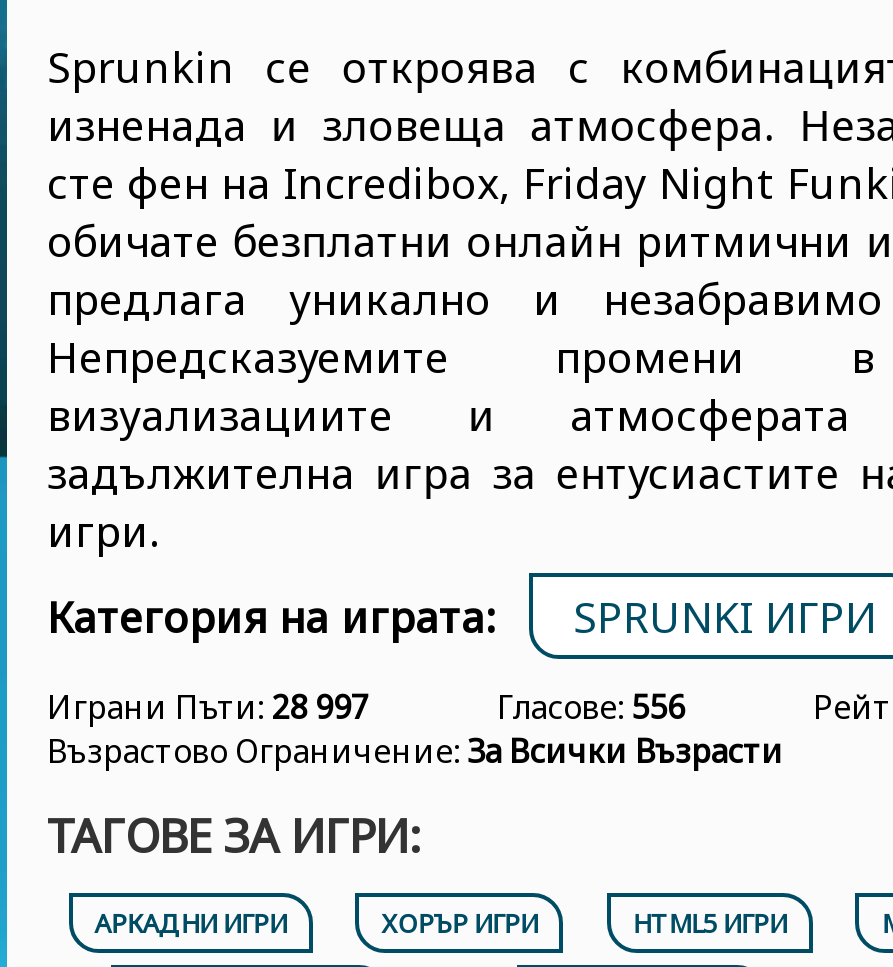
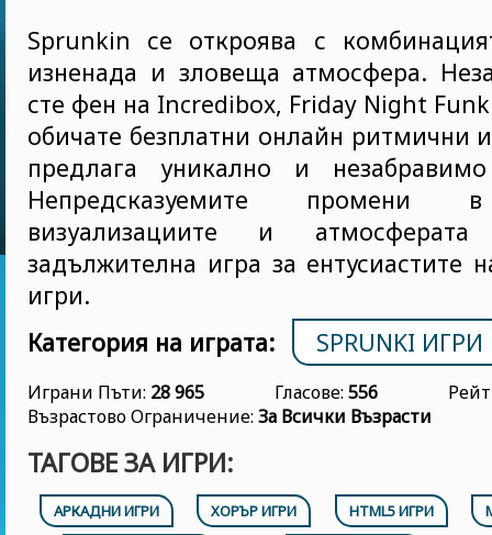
[47,685,369,729] Играни Пъти: 28 997 -> [27,380,204,404] Играни Пъти: 28 965

